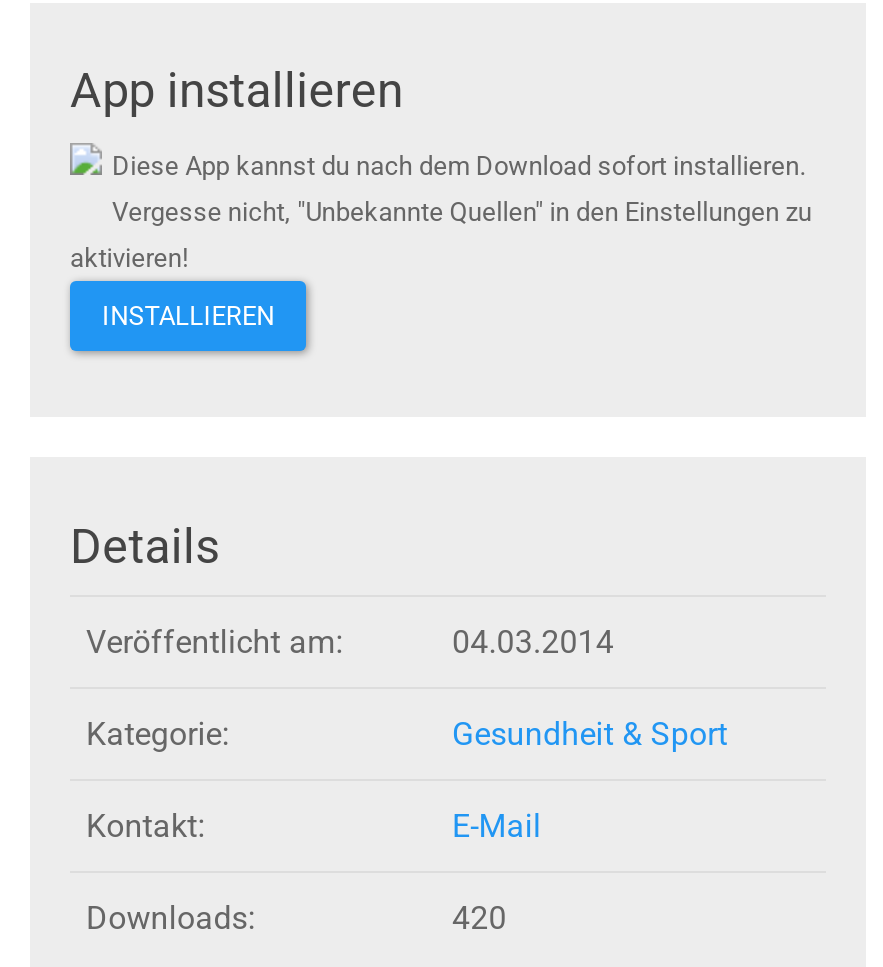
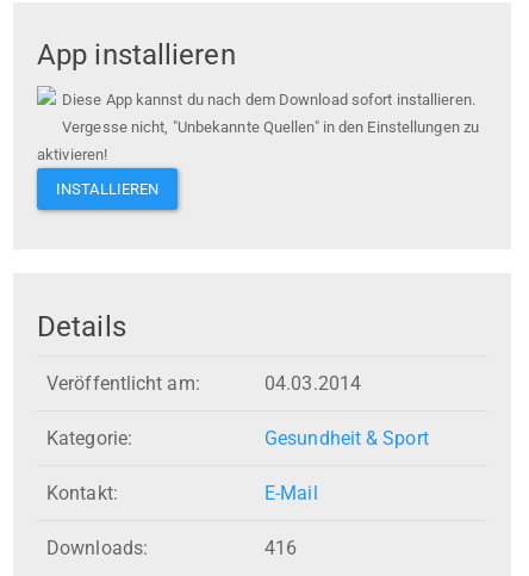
[452,899,507,937] 420 -> [264,537,297,559] 416

